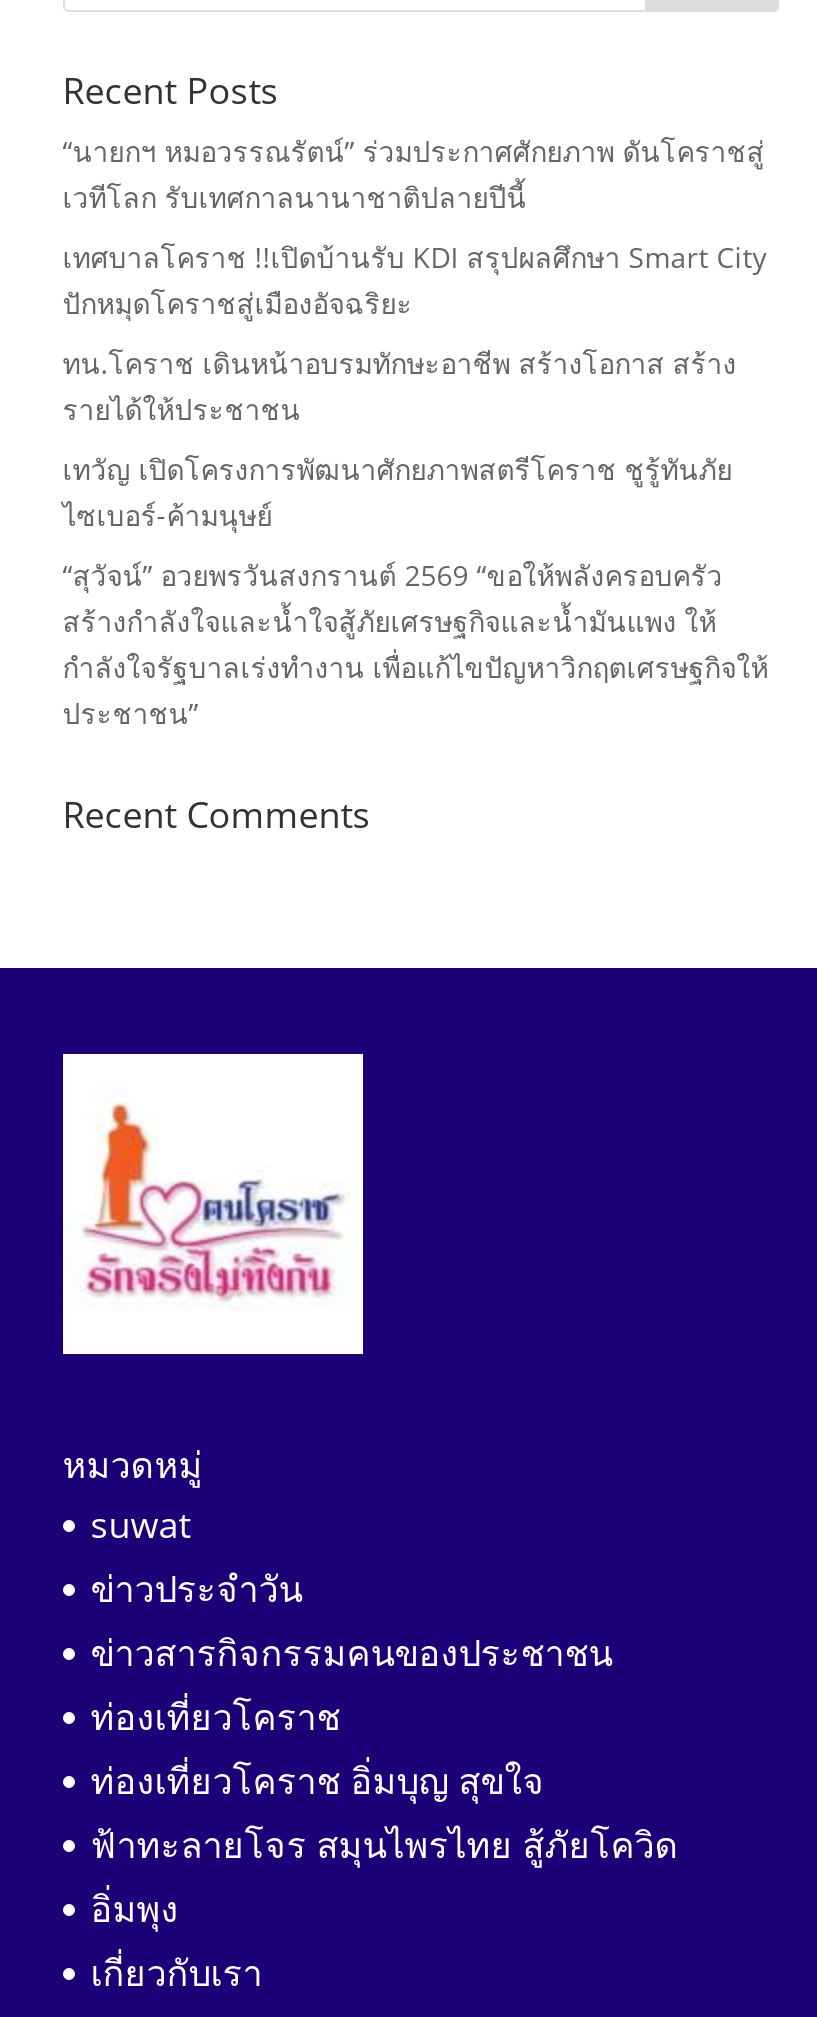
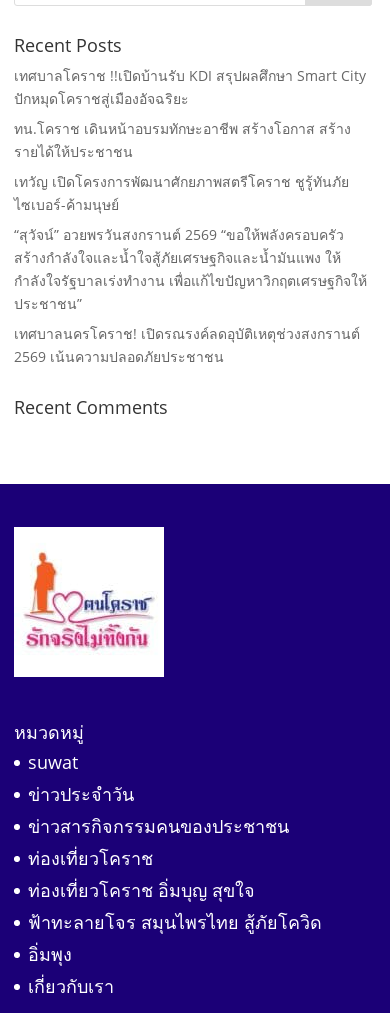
[63,131,765,215] “นายกฯ หมอวรรณรัตน์” ร่วมประกาศศักยภาพ ดันโคราชสู่ | เวทีโลก รับเทศกาลนานาชาติปลายปีนี้ -> none
moved [63,237,769,731] -> [14,66,367,313]: เทศบาลโคราช !!เปิดบ้านรับ KDI สรุปผลศึกษา Smart City | ปักหมุดโคราชสู่เมืองอัจฉริยะ | ทน.โคราช เดินหน้าอบรมทักษะอาชีพ สร้างโอกาส สร้าง | ... | กำลังใจรัฐบาลเร่งทํางาน เพื่อแก้ไขปัญหาวิกฤตเศรษฐกิจให้ | ประชาชน”
none -> [14,324,360,366] เทศบาลนครโคราช! เปิดรณรงค์ลดอุบัติเหตุช่วงสงกรานต์ | 2569 เน้นความปลอดภัยประชาชน

